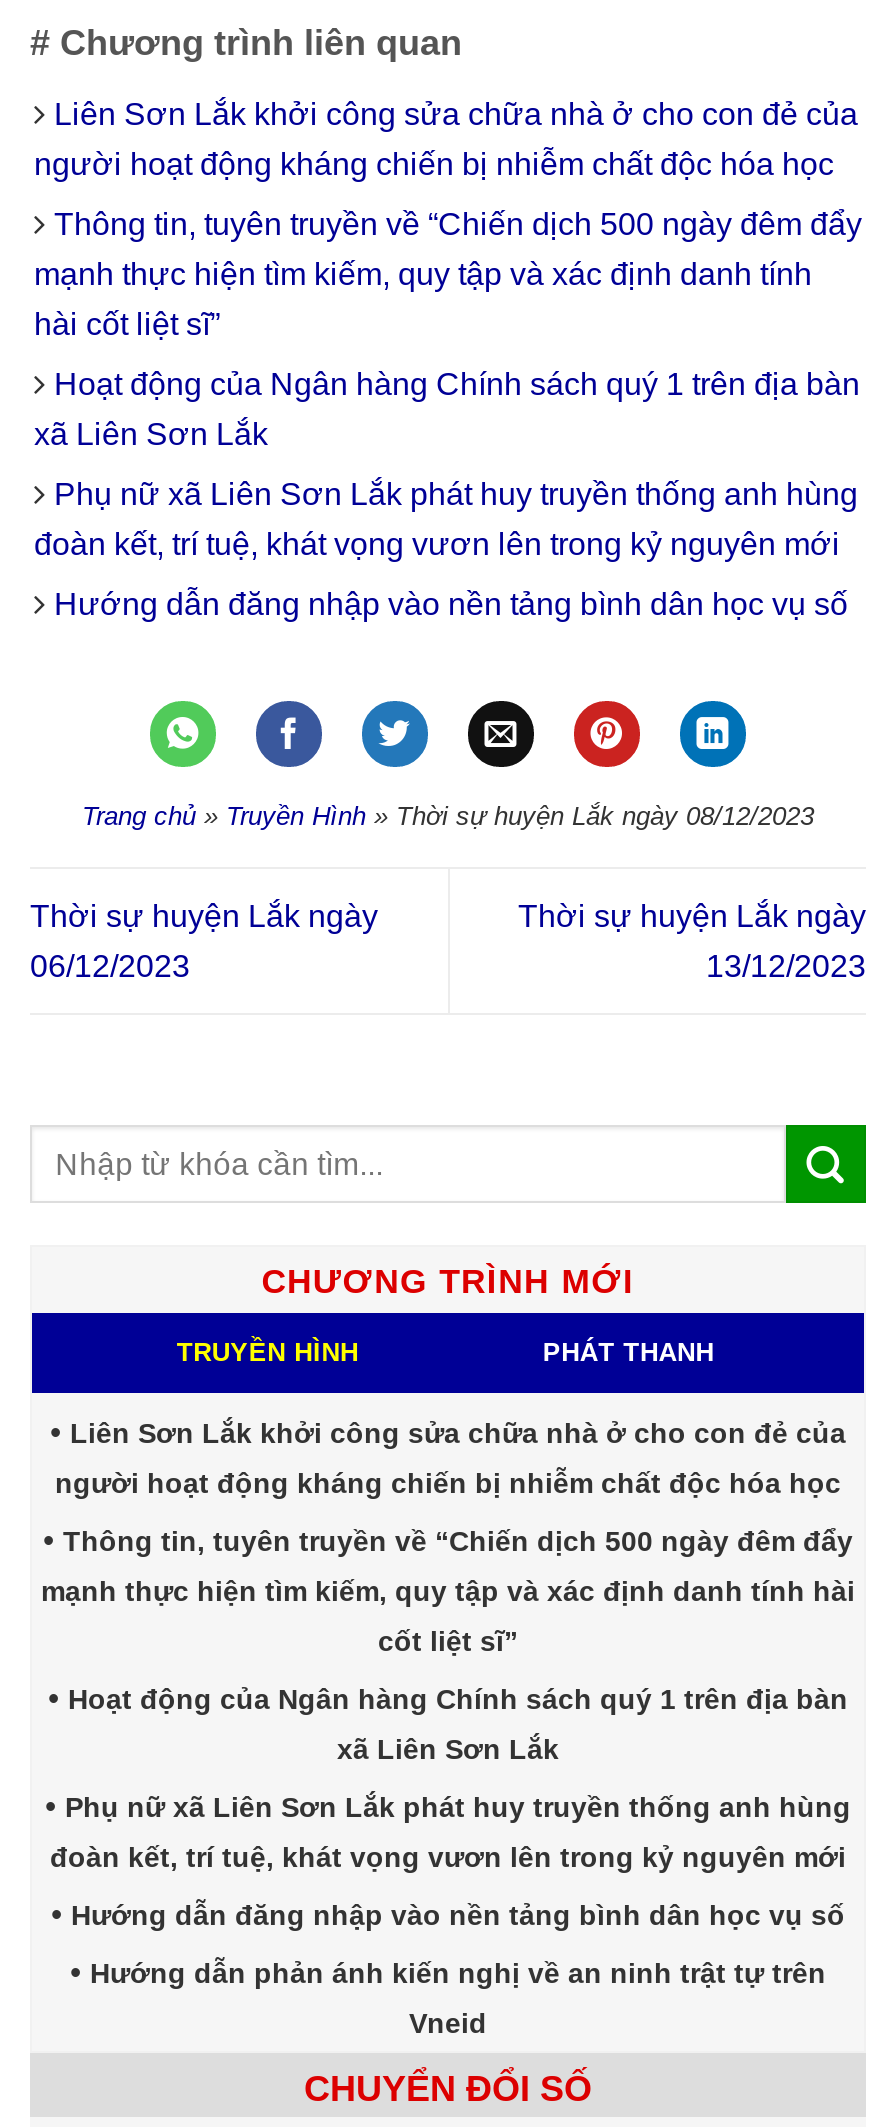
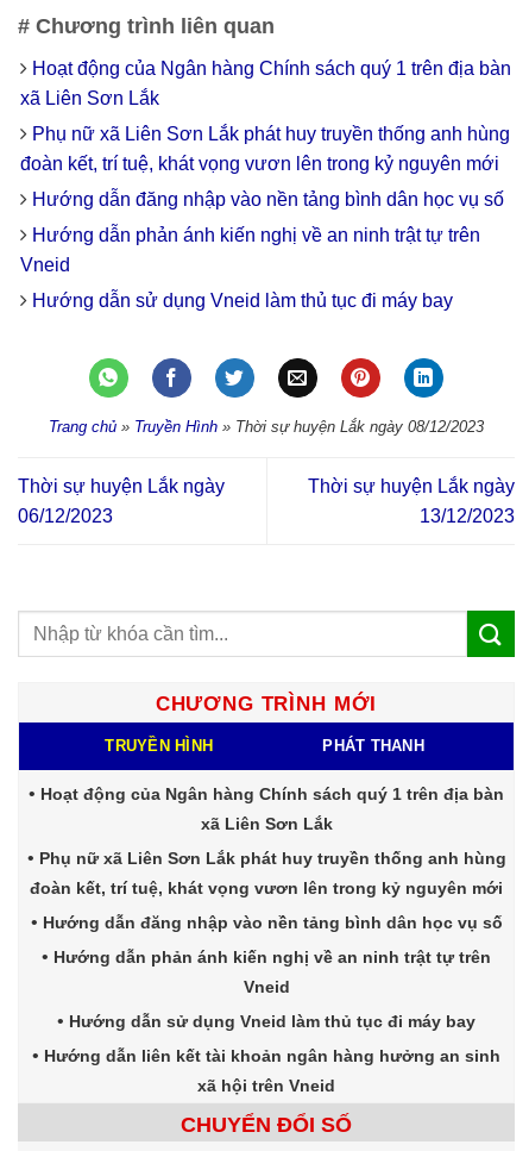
[34,97,862,341] Liên Sơn Lắk khởi công sửa chữa nhà ở cho con đẻ của | người hoạt động kháng chiến bị nhiễm chất độc hóa học | Thông tin, tuyên truyền về “Chiến dịch 500 ngày đêm đẩy | mạnh thực hiện tìm kiếm, quy tập và xác định danh tính | hài cốt liệt sĩ” -> none
moved [34,367,860,621] -> [20,58,511,209]: Hoạt động của Ngân hàng Chính sách quý 1 trên địa bàn | xã Liên Sơn Lắk | Phụ nữ xã Liên Sơn Lắk phát huy truyền thống anh hùng | đoàn kết, trí tuệ, khát vọng vươn lên trong kỷ nguyên mới | Hướng dẫn đăng nhập vào nền tảng bình dân học vụ số
none -> [20,225,480,311] Hướng dẫn phản ánh kiến nghị về an ninh trật tự trên | Vneid | Hướng dẫn sử dụng Vneid làm thủ tục đi máy bay
[41,1417,855,1657] Liên Sơn Lắk khởi công sửa chữa nhà ở cho con đẻ của | người hoạt động kháng chiến bị nhiễm chất độc hóa học | Thông tin, tuyên truyền về “Chiến dịch 500 ngày đêm đẩy | mạnh thực hiện tìm kiếm, quy tập và xác định danh tính hài | cốt liệt sĩ” -> none
moved [50,1683,851,2039] -> [30,784,506,996]: Hoạt động của Ngân hàng Chính sách quý 1 trên địa bàn | xã Liên Sơn Lắk | Phụ nữ xã Liên Sơn Lắk phát huy truyền thống anh hùng | đoàn kết, trí tuệ, khát vọng vươn lên trong kỷ nguyên mới | Hướng dẫn đăng nhập vào nền tảng bình dân học vụ số | Hướng dẫn phản ánh kiến nghị về an ninh trật tự trên | Vneid
none -> [44,1012,500,1095] Hướng dẫn sử dụng Vneid làm thủ tục đi máy bay | Hướng dẫn liên kết tài khoản ngân hàng hưởng an sinh | xã hội trên Vneid

